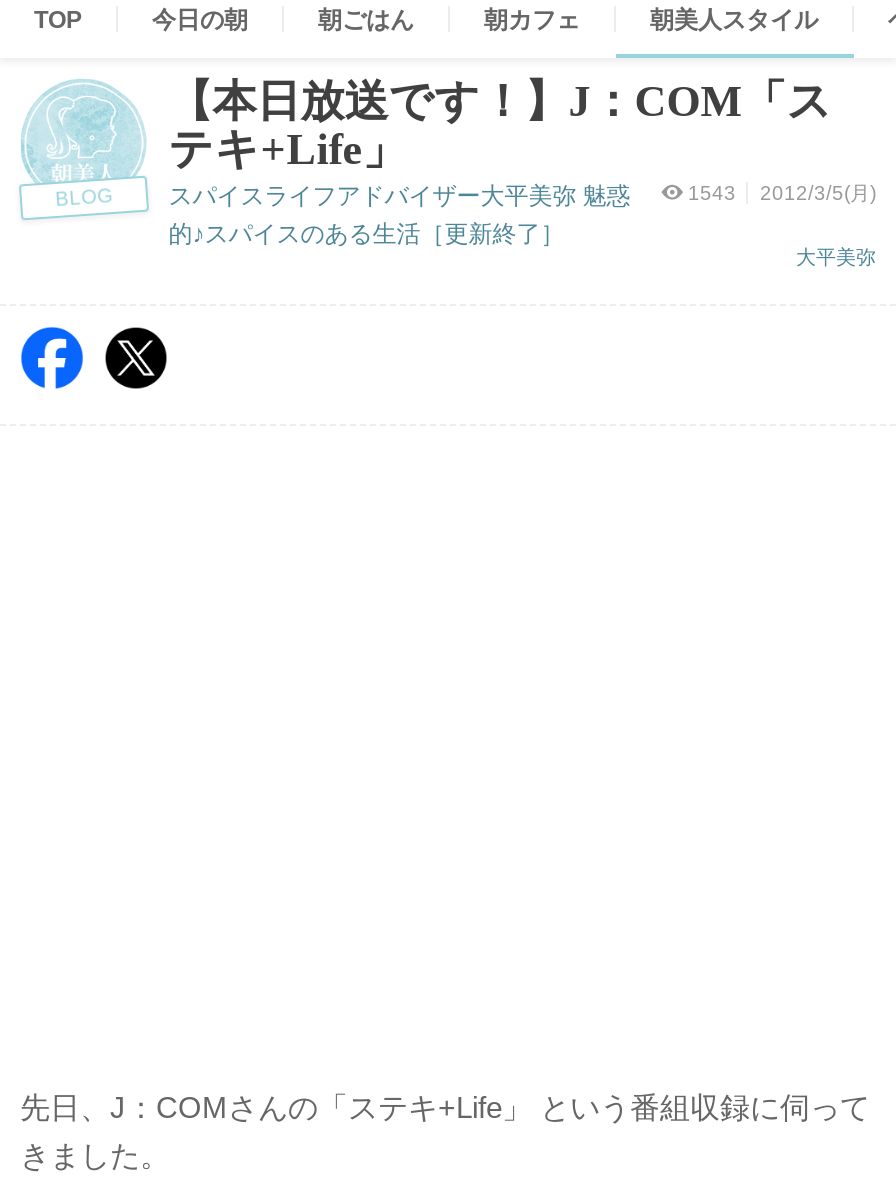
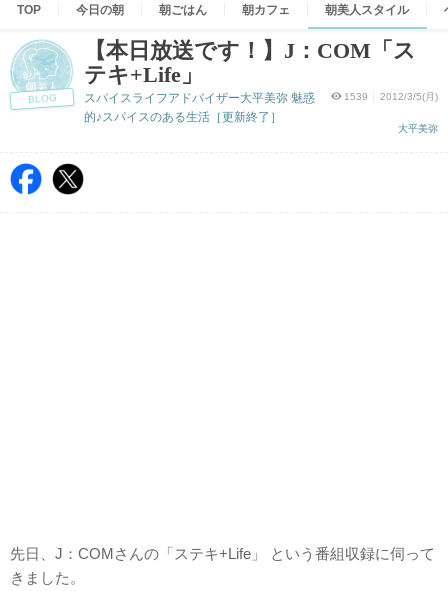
[688,182,876,204] 1543 2012/3/5(月) -> [344,91,438,102] 1539 2012/3/5(月)

